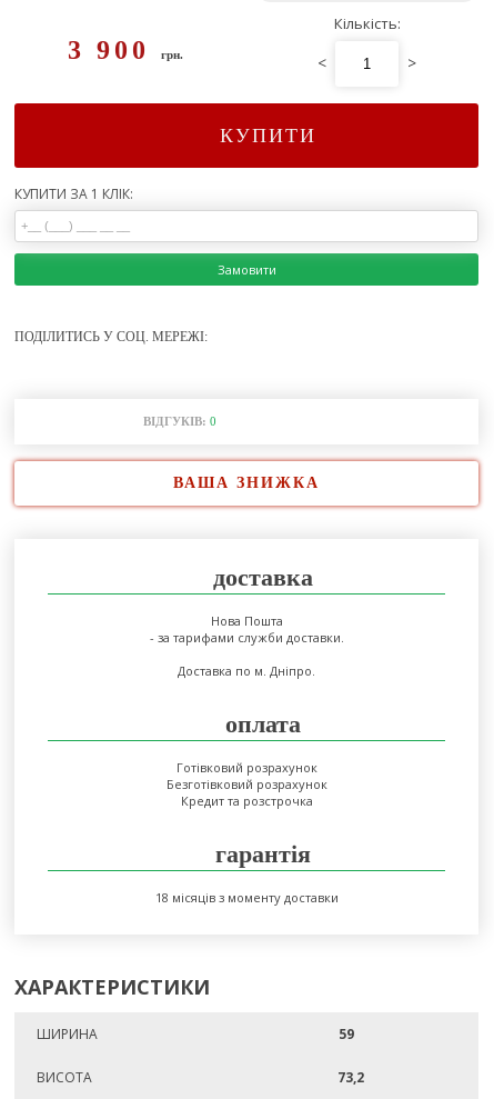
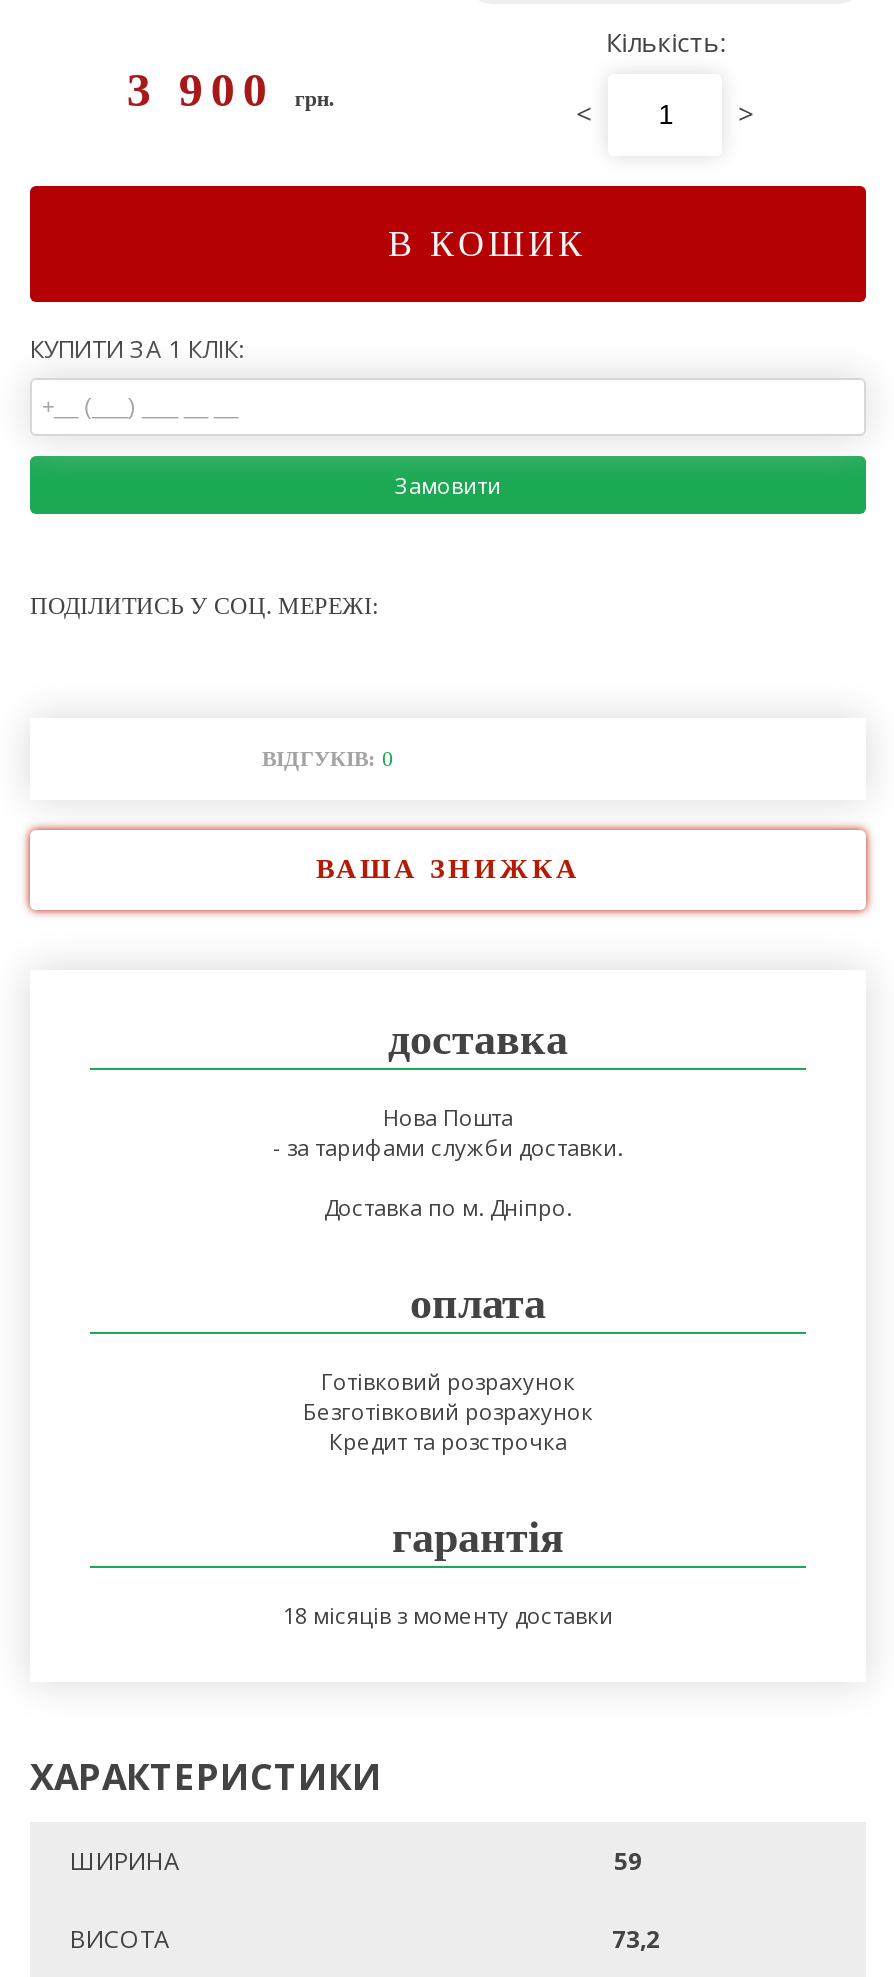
[220,124,316,147] КУПИТИ -> [388,224,586,264] В КОШИК

